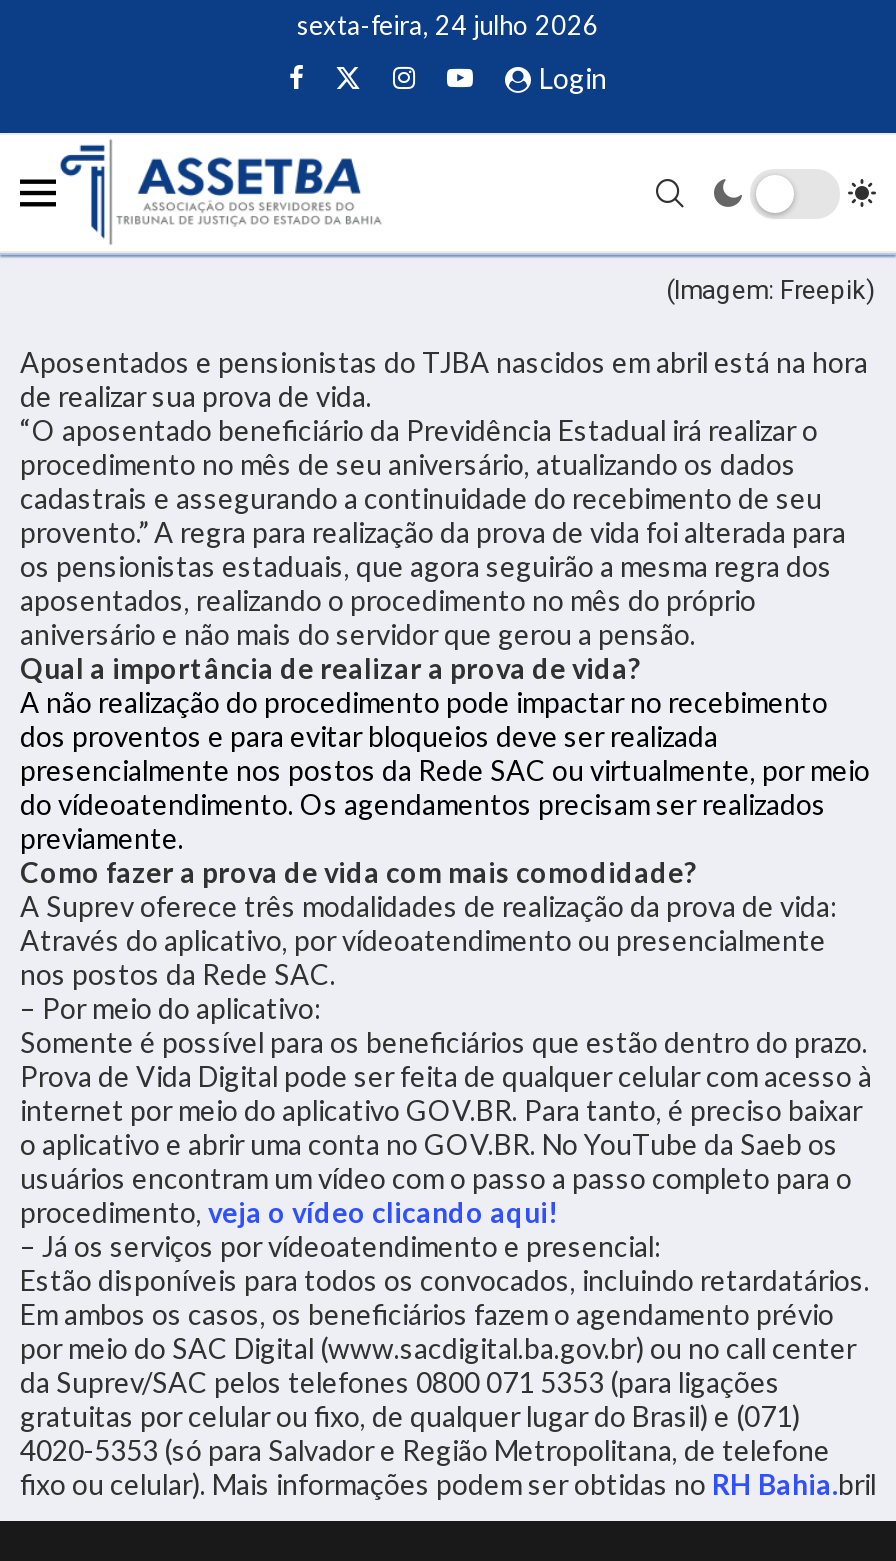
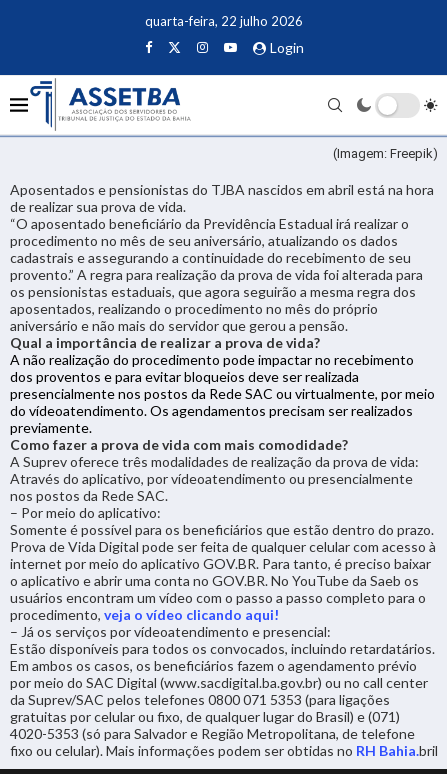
[297,9,599,41] sexta-feira, 24 julho 2026 -> [145,13,303,29] quarta-feira, 22 julho 2026

